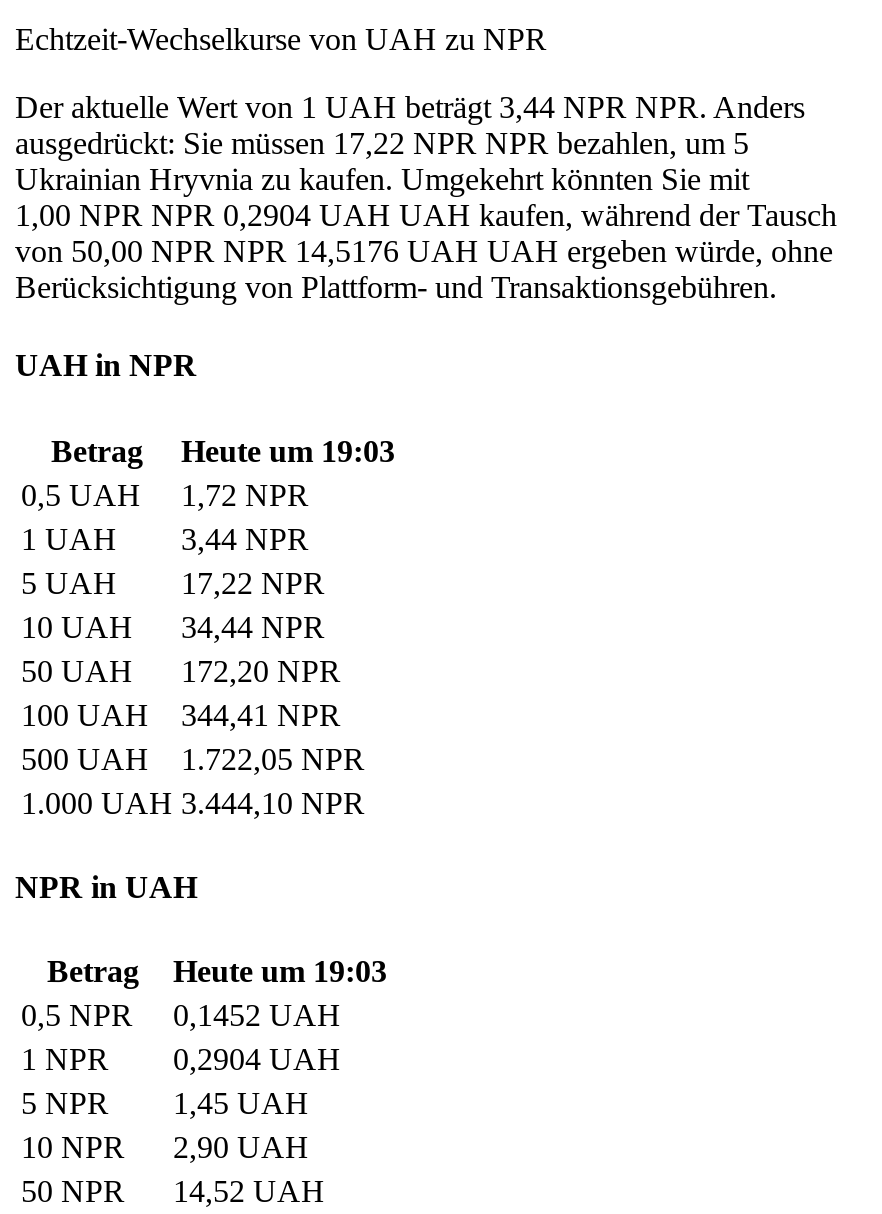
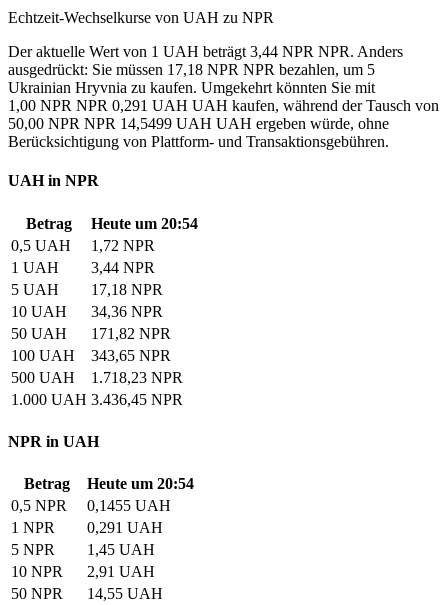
[15,126,749,160] ausgedrückt: Sie müssen 17,22 NPR NPR bezahlen, um 5 -> [8,61,375,78] ausgedrückt: Sie müssen 17,18 NPR NPR bezahlen, um 5
[15,198,837,268] 1,00 NPR NPR 0,2904 UAH UAH kaufen, während der Tausch | von 50,00 NPR NPR 14,5176 UAH UAH ergeben würde, ohne -> [8,97,439,132] 1,00 NPR NPR 0,291 UAH UAH kaufen, während der Tausch von | 50,00 NPR NPR 14,5499 UAH UAH ergeben würde, ohne
[51,433,395,467] Betrag Heute um 19:03 -> [26,215,198,232] Betrag Heute um 20:54
[21,565,325,599] 5 UAH 17,22 NPR -> [11,281,163,298] 5 UAH 17,18 NPR
[21,609,325,643] 10 UAH 34,44 NPR -> [11,303,163,320] 10 UAH 34,36 NPR
[21,653,341,687] 50 UAH 172,20 NPR -> [11,325,171,342] 50 UAH 171,82 NPR
[21,697,341,731] 100 UAH 344,41 NPR -> [11,347,171,364] 100 UAH 343,65 NPR
[21,741,365,775] 500 UAH 1.722,05 NPR -> [11,369,183,386] 500 UAH 1.718,23 NPR
[21,785,365,819] 1.000 UAH 3.444,10 NPR -> [11,391,183,408] 1.000 UAH 3.436,45 NPR
[47,954,387,988] Betrag Heute um 19:03 -> [24,475,194,492] Betrag Heute um 20:54
[21,998,341,1032] 0,5 NPR 0,1452 UAH -> [11,497,171,514] 0,5 NPR 0,1455 UAH
[21,1042,341,1076] 1 NPR 0,2904 UAH -> [11,519,163,536] 1 NPR 0,291 UAH
[21,1130,309,1164] 10 NPR 2,90 UAH -> [11,563,155,580] 10 NPR 2,91 UAH
[21,1174,325,1208] 50 NPR 14,52 UAH -> [11,585,163,602] 50 NPR 14,55 UAH

